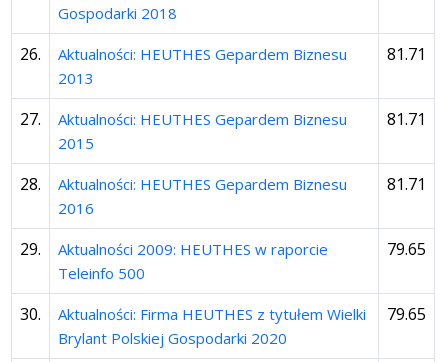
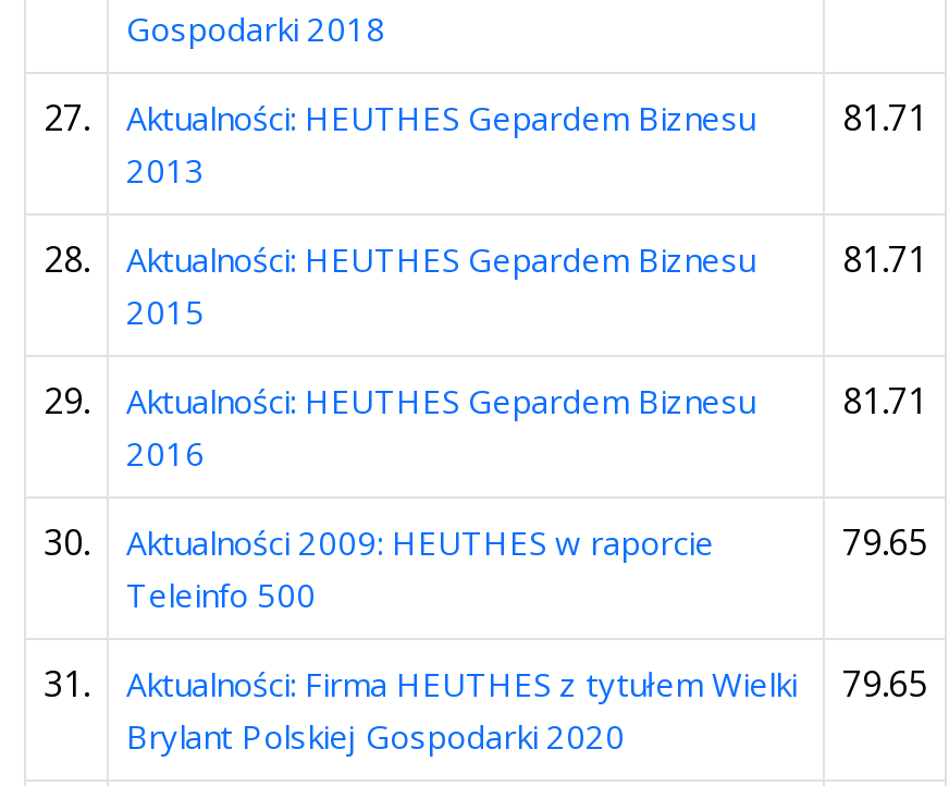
[20,43,426,65] 26. Aktualności: HEUTHES Gepardem Biznesu 81.71 -> [44,93,927,141] 27. Aktualności: HEUTHES Gepardem Biznesu 81.71
[20,108,426,130] 27. Aktualności: HEUTHES Gepardem Biznesu 81.71 -> [44,234,927,282] 28. Aktualności: HEUTHES Gepardem Biznesu 81.71
[20,173,426,195] 28. Aktualności: HEUTHES Gepardem Biznesu 81.71 -> [44,376,927,424] 29. Aktualności: HEUTHES Gepardem Biznesu 81.71
[20,238,328,260] 29. Aktualności 2009: HEUTHES w raporcie -> [44,517,714,565] 30. Aktualności 2009: HEUTHES w raporcie
[20,303,426,325] 30. Aktualności: Firma HEUTHES z tytułem Wielki 79.65 -> [44,659,927,707] 31. Aktualności: Firma HEUTHES z tytułem Wielki 79.65

